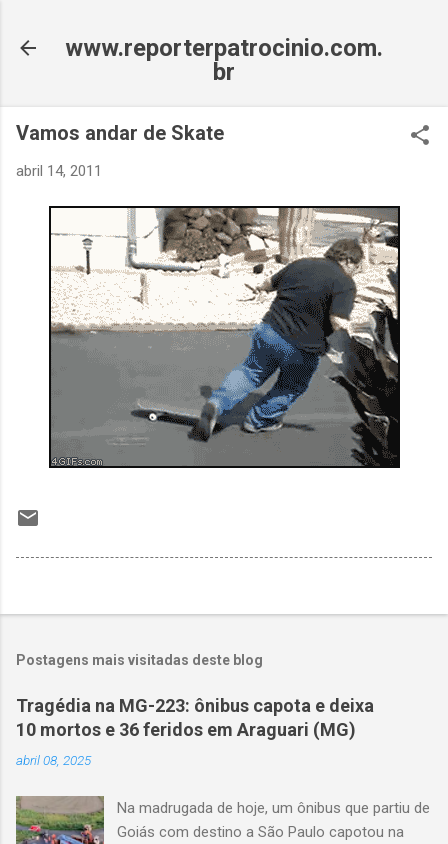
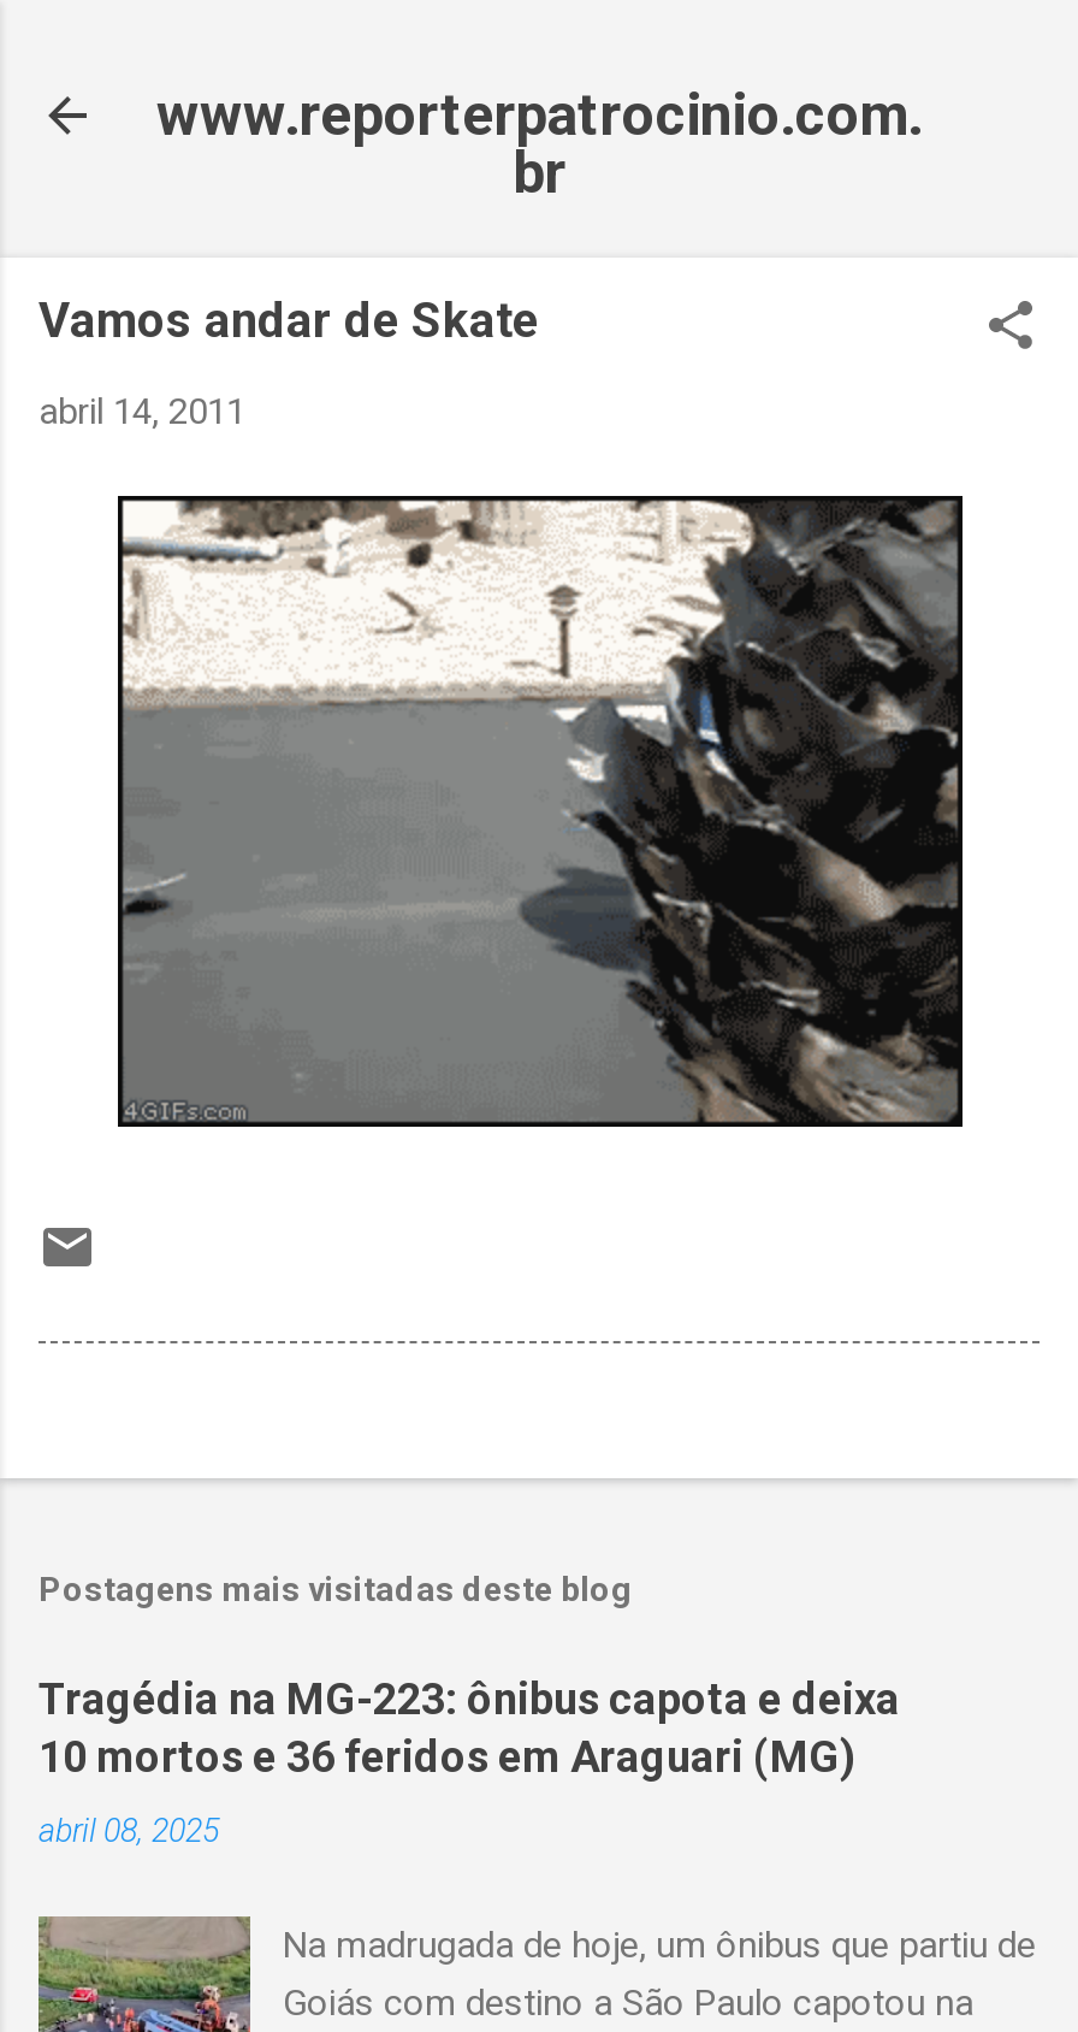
[51,207,399,467] [image] -> [120,498,960,1124] [image]

